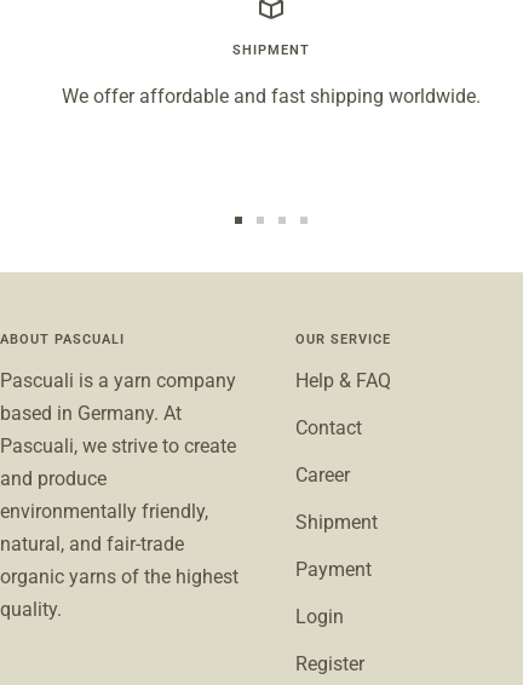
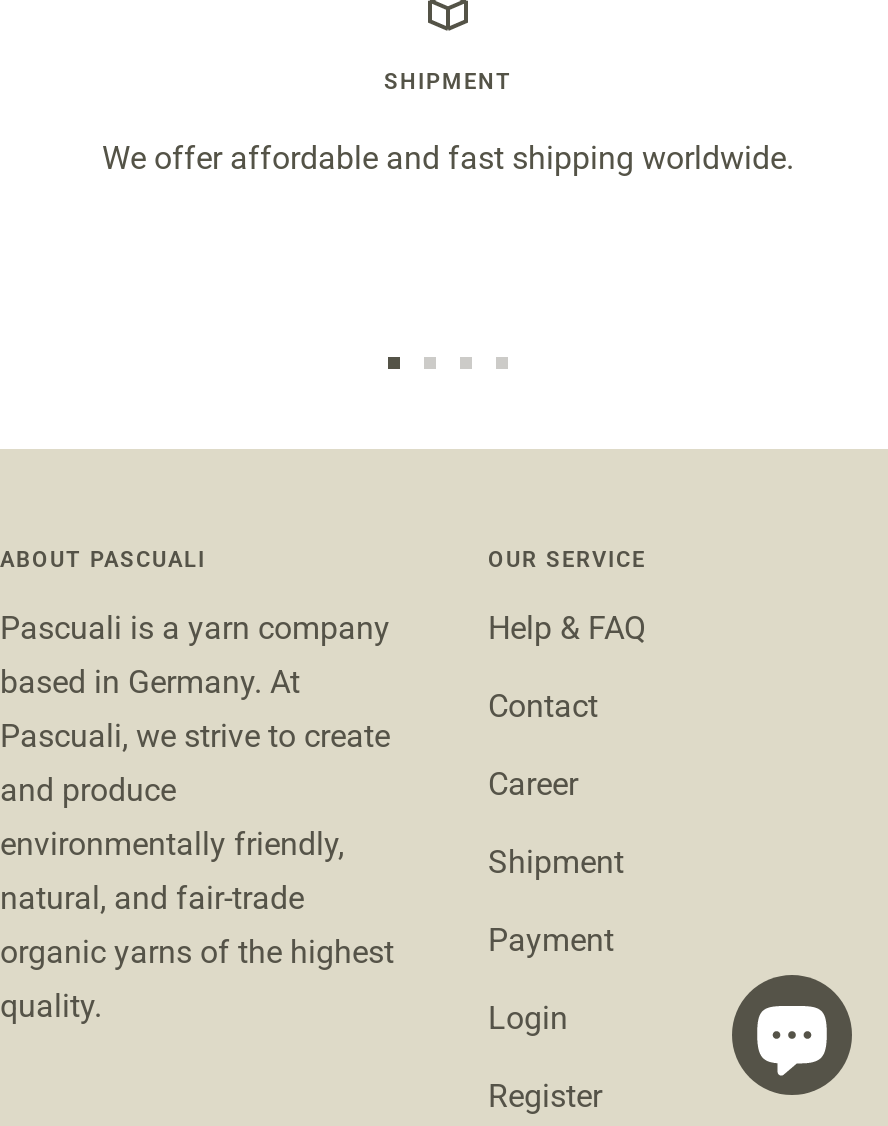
none -> [730,972,854,1098] [image]

